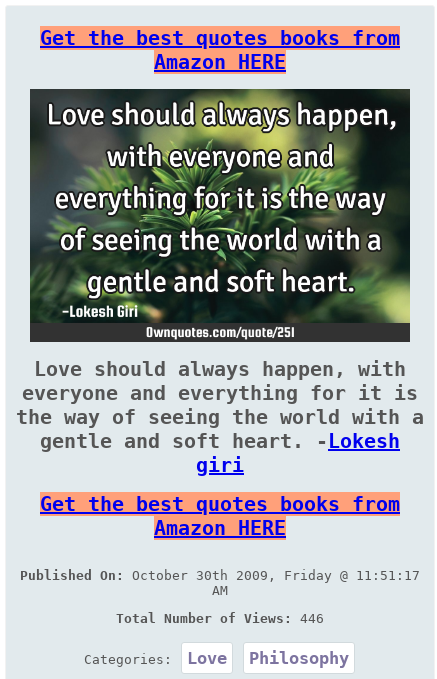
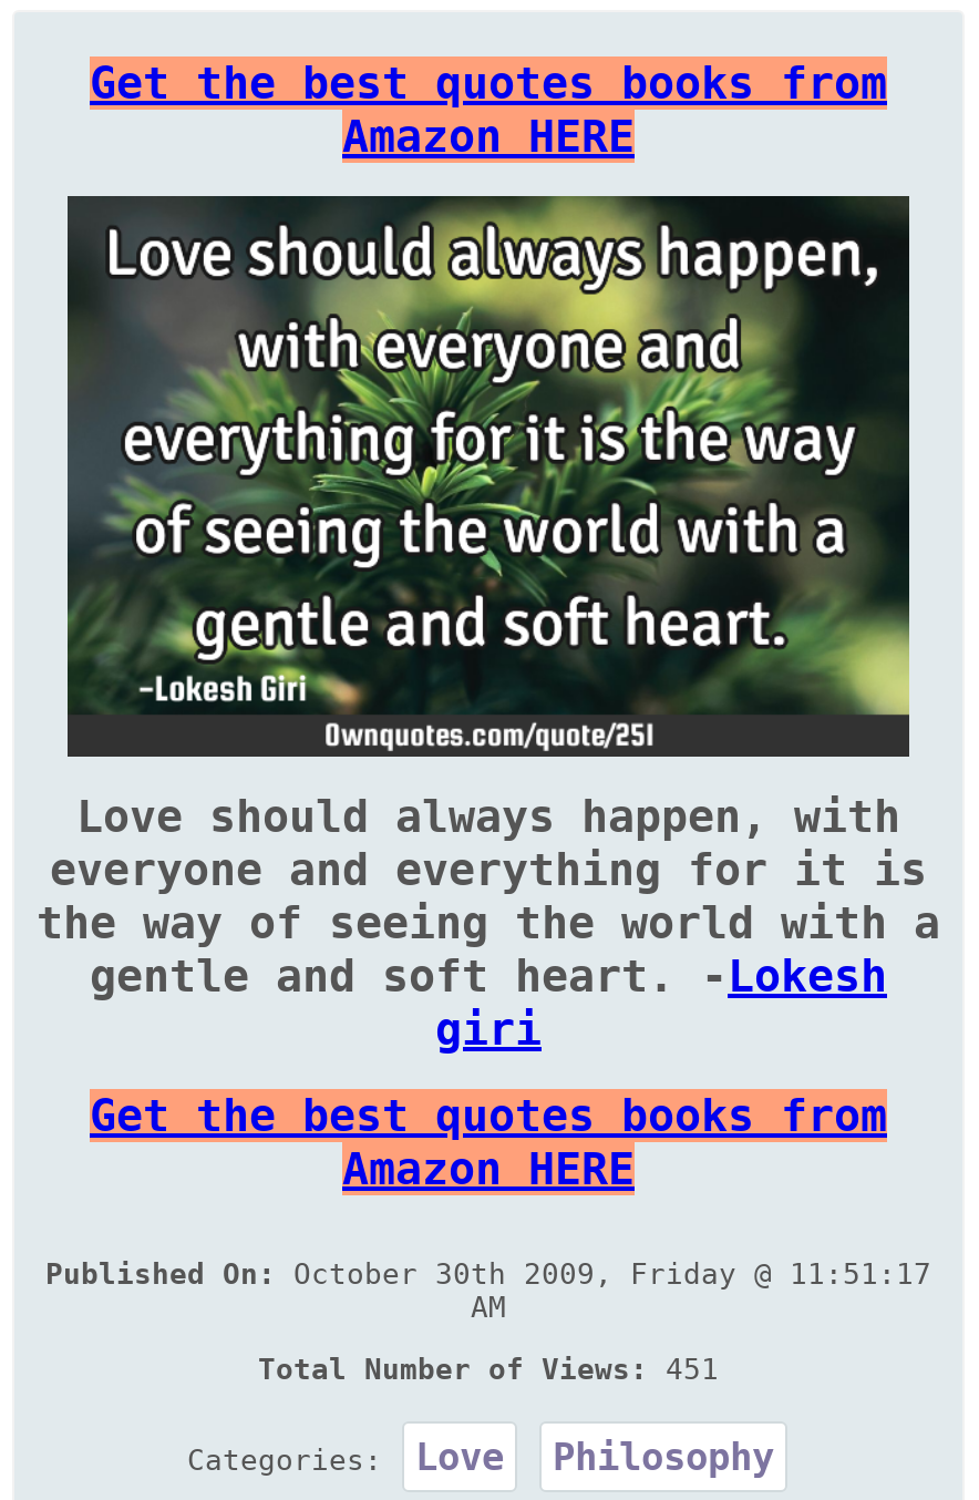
[116,611,324,626] Total Number of Views: 446 -> [258,1353,719,1387] Total Number of Views: 451

